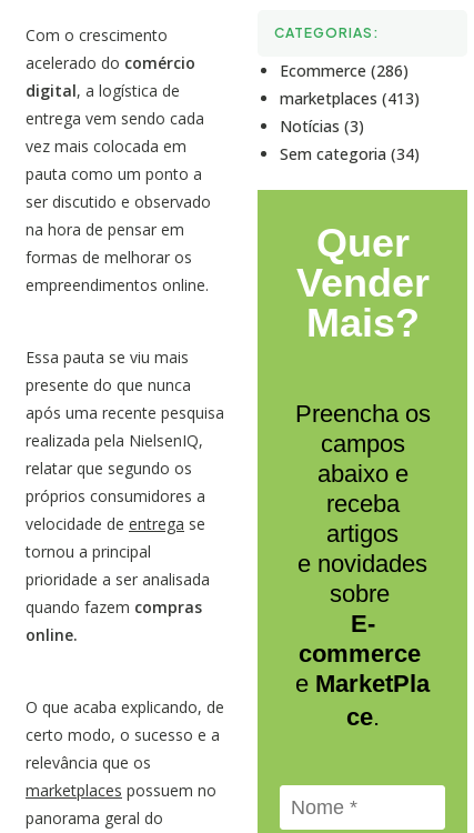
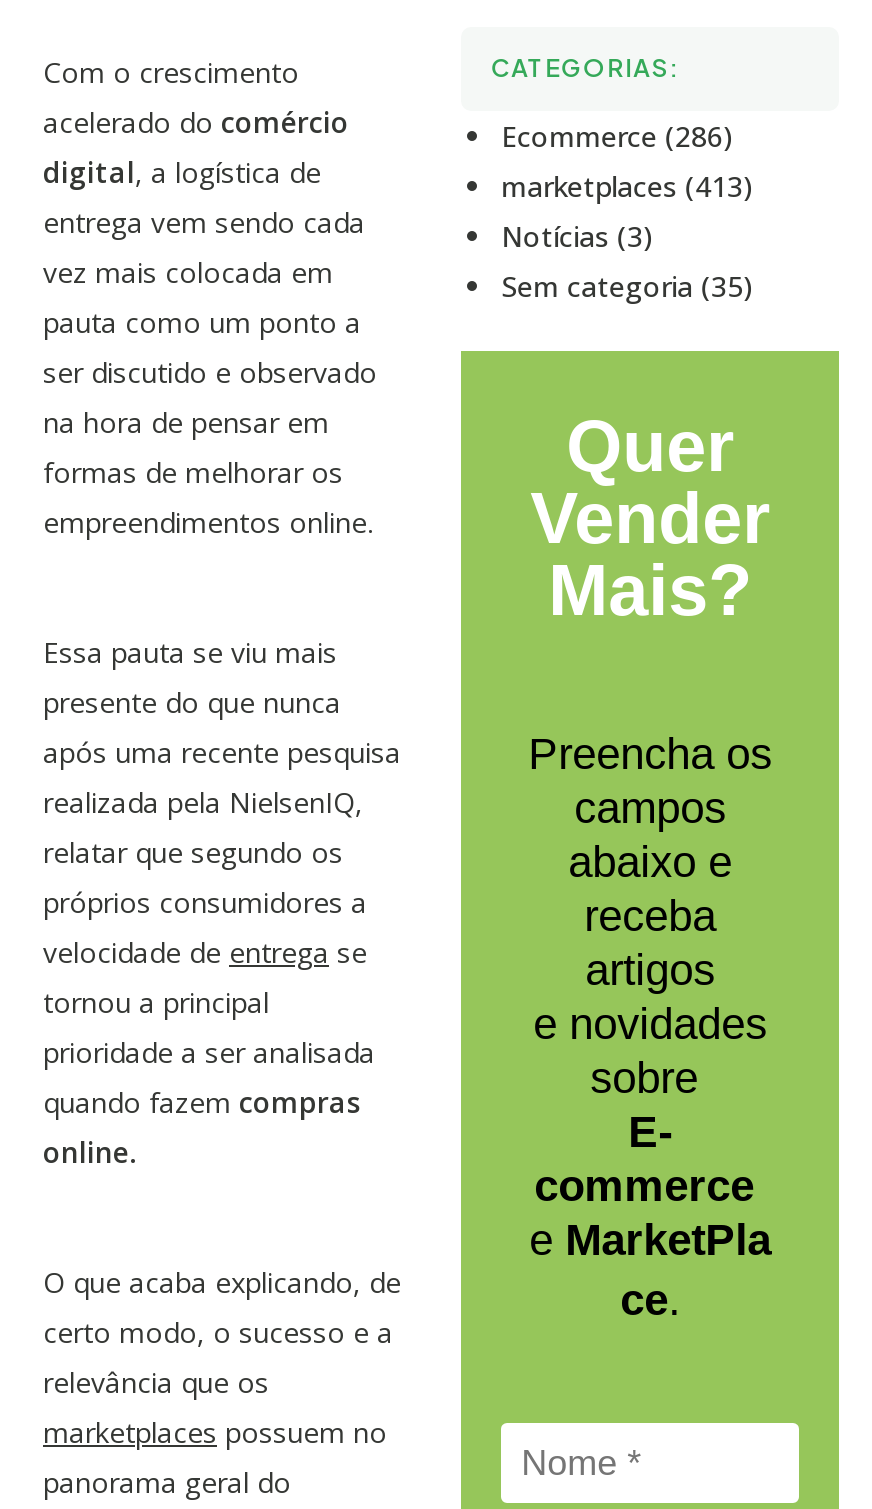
[280,143,420,164] Sem categoria (34) -> [501,267,753,305] Sem categoria (35)

